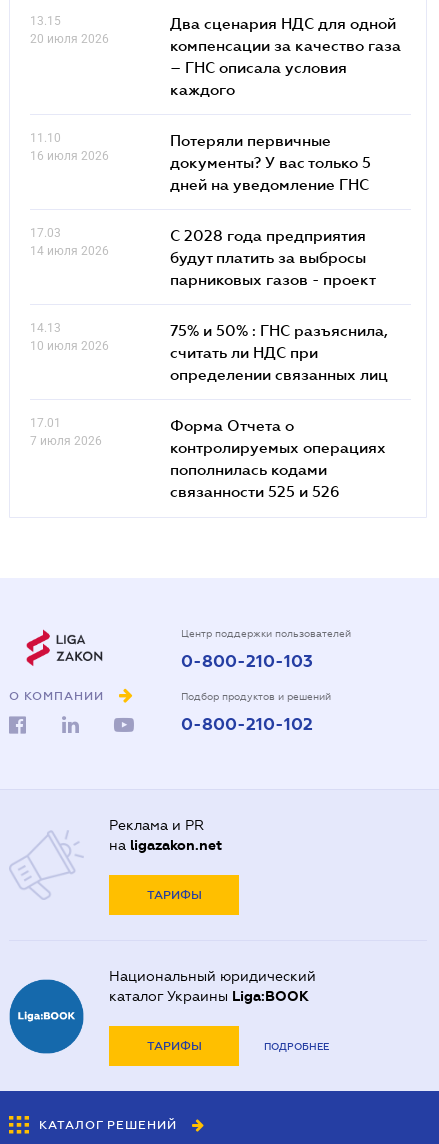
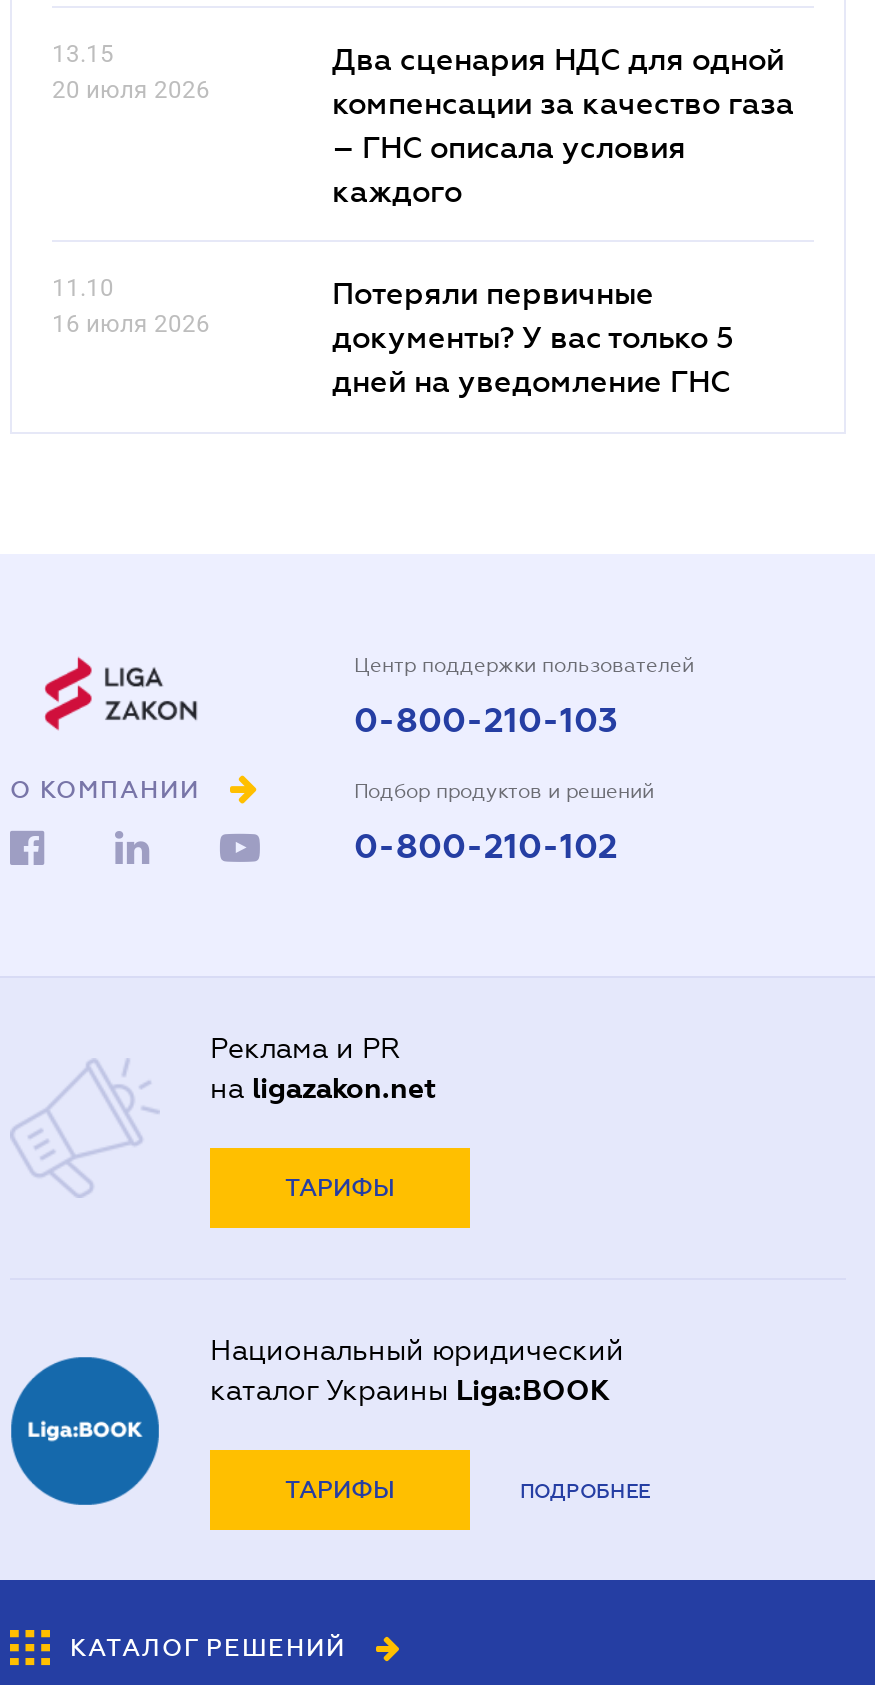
[30,226,109,258] 17.03 | 14 июля 2026 -> none
[30,226,376,353] С 2028 года предприятия | будут платить за выбросы | парниковых газов - проект | 14.13 | 10 июля 2026 -> none
[30,321,388,448] 75% и 50% : ГНС разъяснила, | считать ли НДС при | определении связанных лиц | 17.01 | 7 июля 2026 -> none
[170,416,386,500] Форма Отчета о | контролируемых операциях | пополнилась кодами | связанности 525 и 526 -> none

